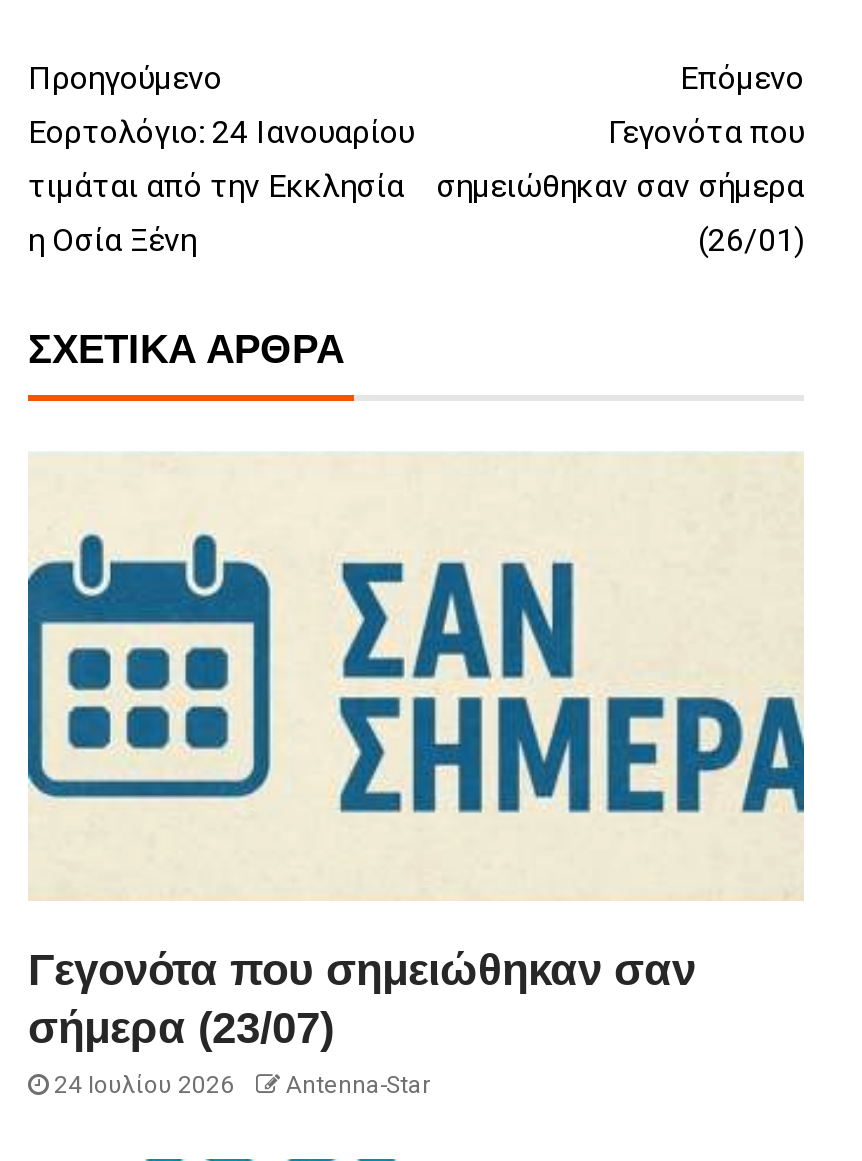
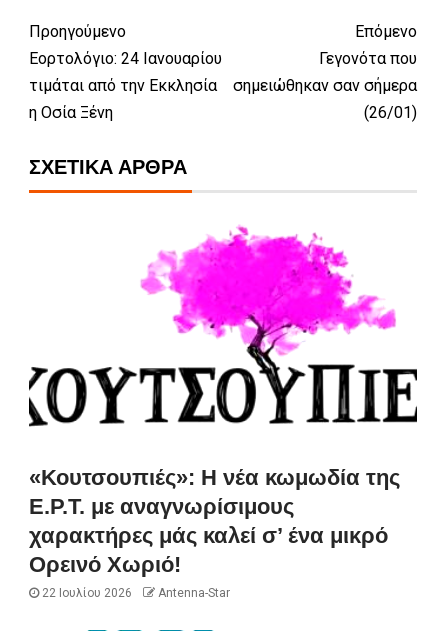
[26,453,806,1100] [image] | Γεγονότα που σημειώθηκαν σαν | σήμερα (23/07) | 24 Ιουλίου 2026 -> [28,225,418,600] [image] | «Κουτσουπιές»: Η νέα κωμωδία της | Ε.Ρ.Τ. με αναγνωρίσιμους | χαρακτήρες μάς καλεί σ’ ένα μικρό | Ορεινό Χωριό! | 22 Ιουλίου 2026

